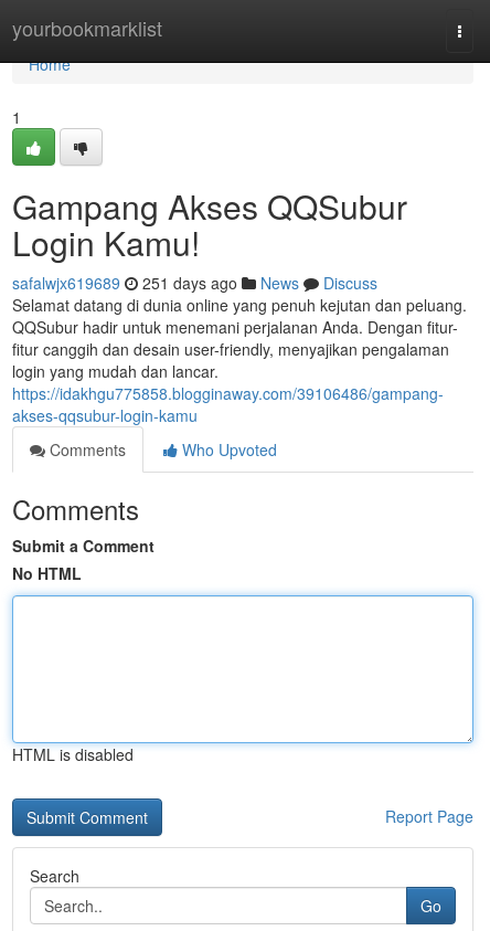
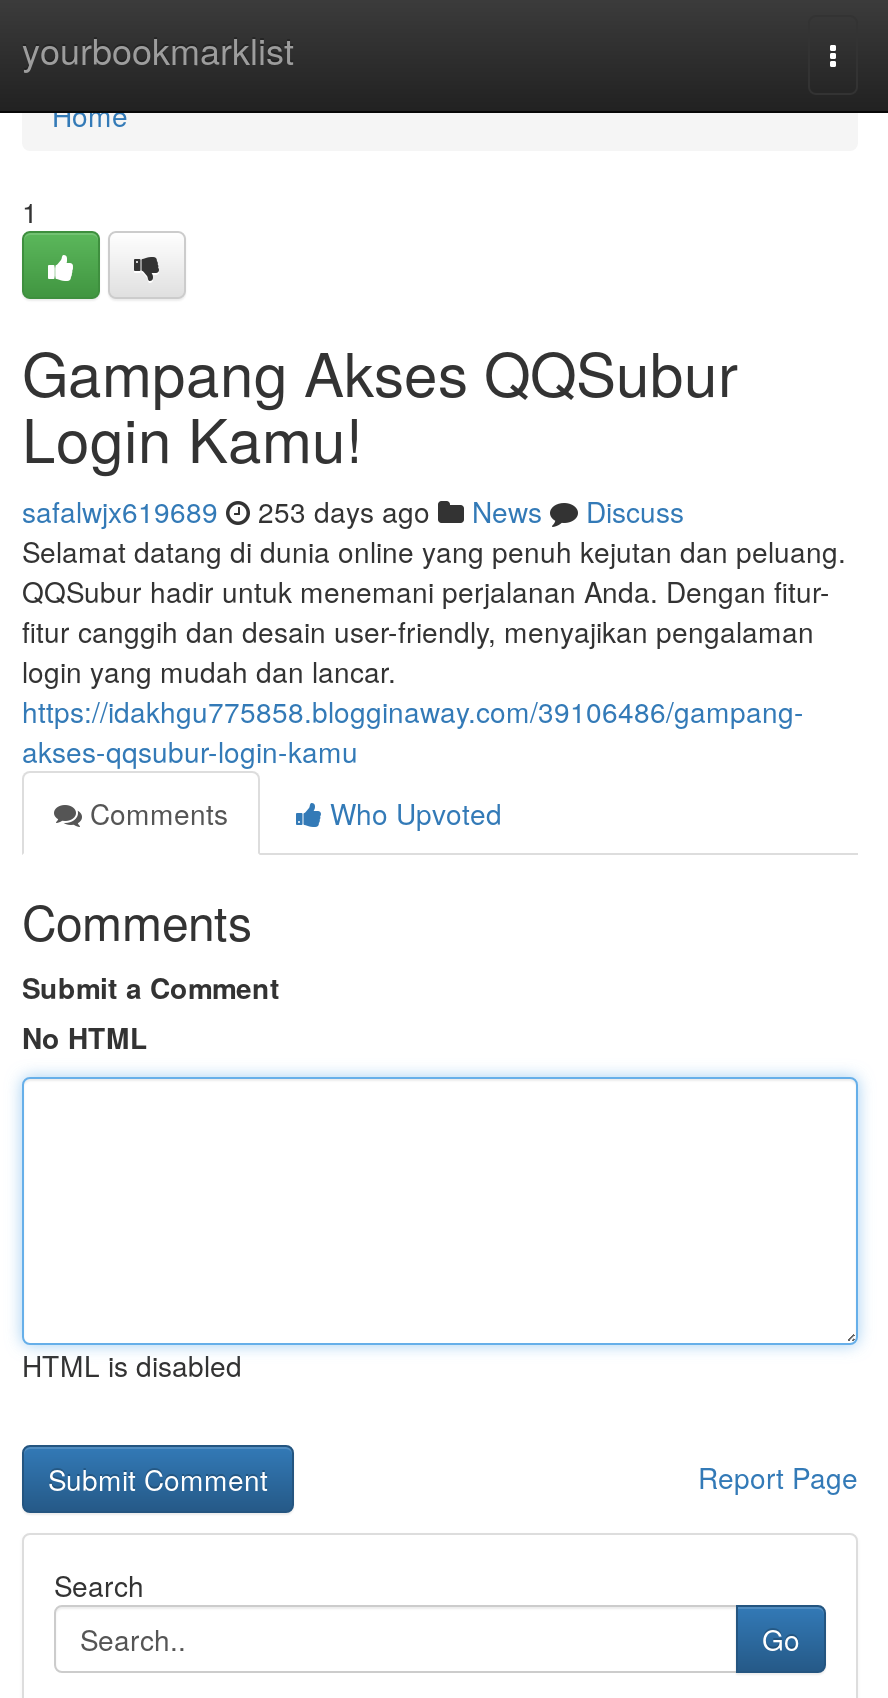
[12,272,377,294] safalwjx619689 251 days ago News Discuss -> [22,491,684,531] safalwjx619689 253 days ago News Discuss

